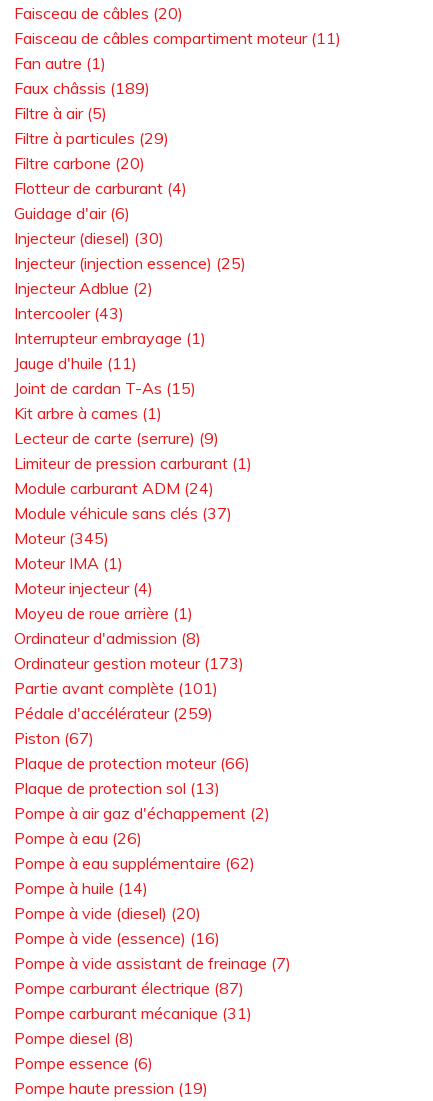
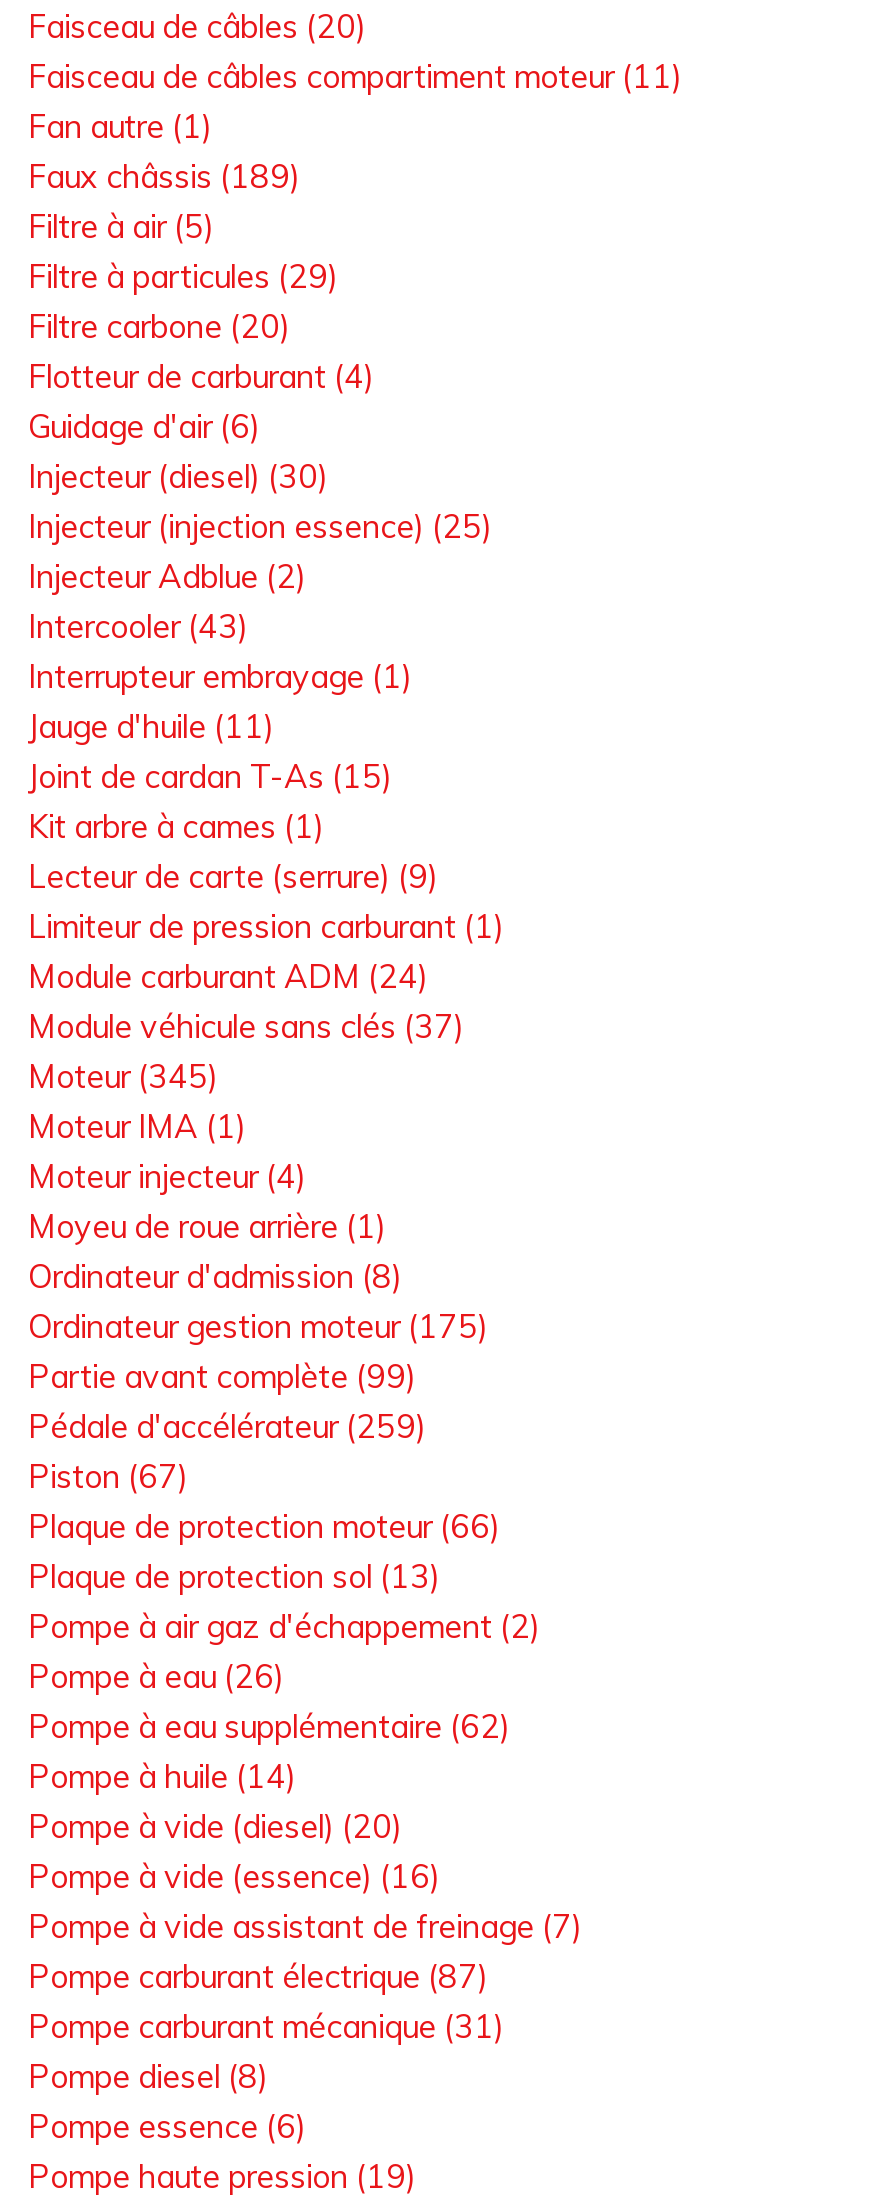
[14,653,244,673] Ordinateur gestion moteur (173) -> [28,1306,488,1346] Ordinateur gestion moteur (175)
[14,678,218,698] Partie avant complète (101) -> [28,1356,416,1396] Partie avant complète (99)

